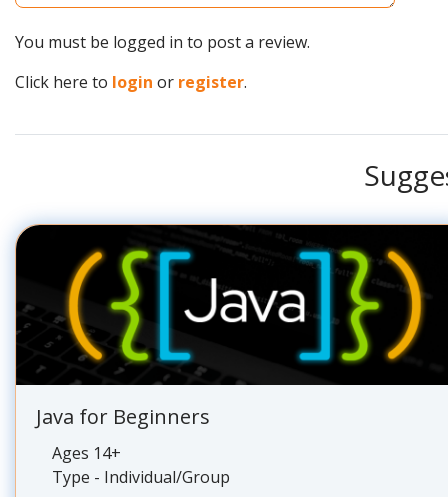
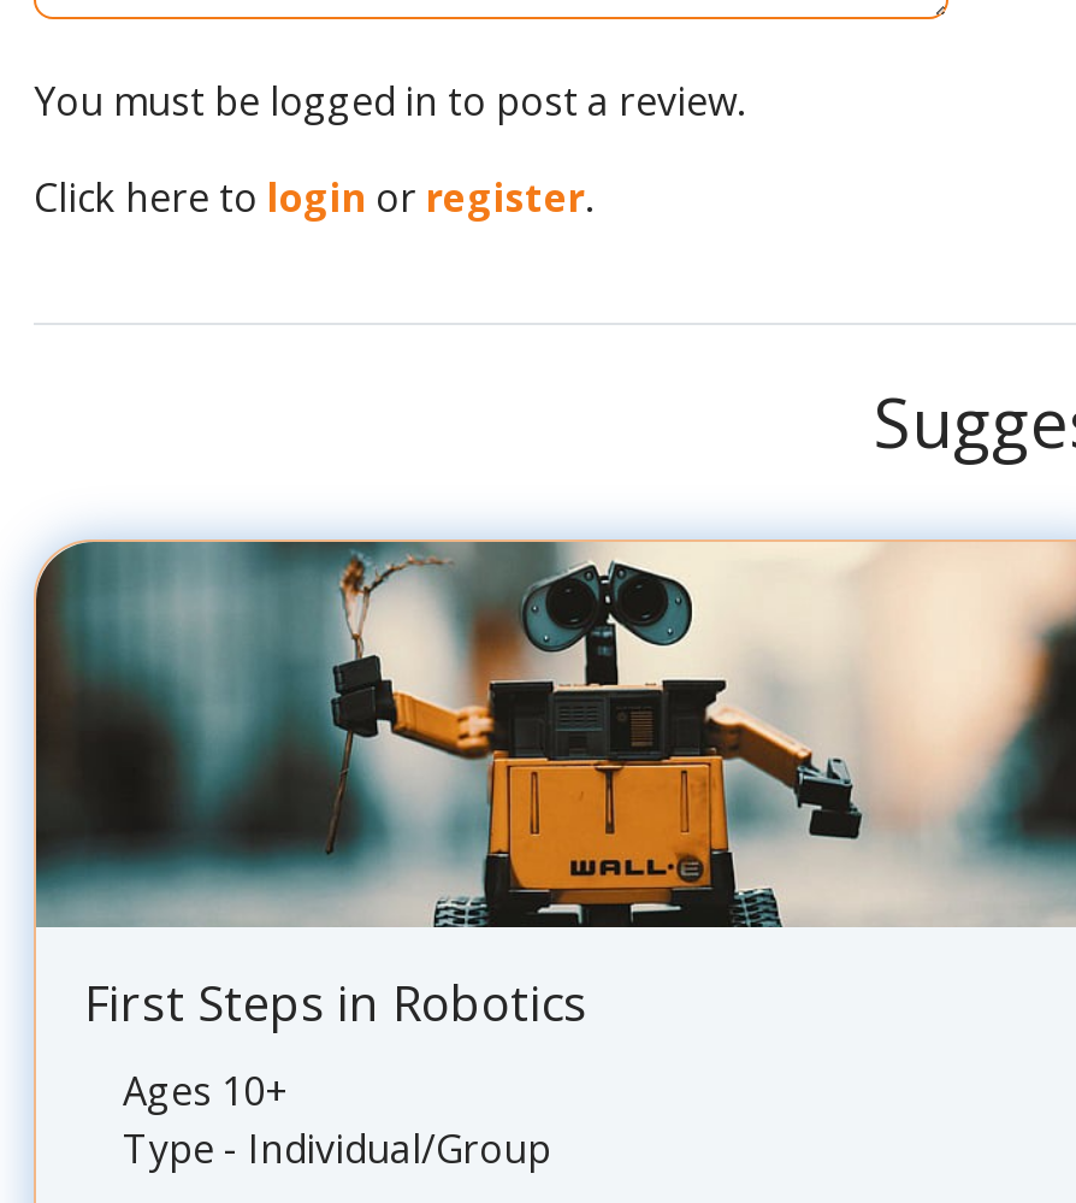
[15,224,445,464] [image] | Java for Beginners | Ages 14+ -> [34,539,1069,1118] [image] | First Steps in Robotics | Ages 10+

